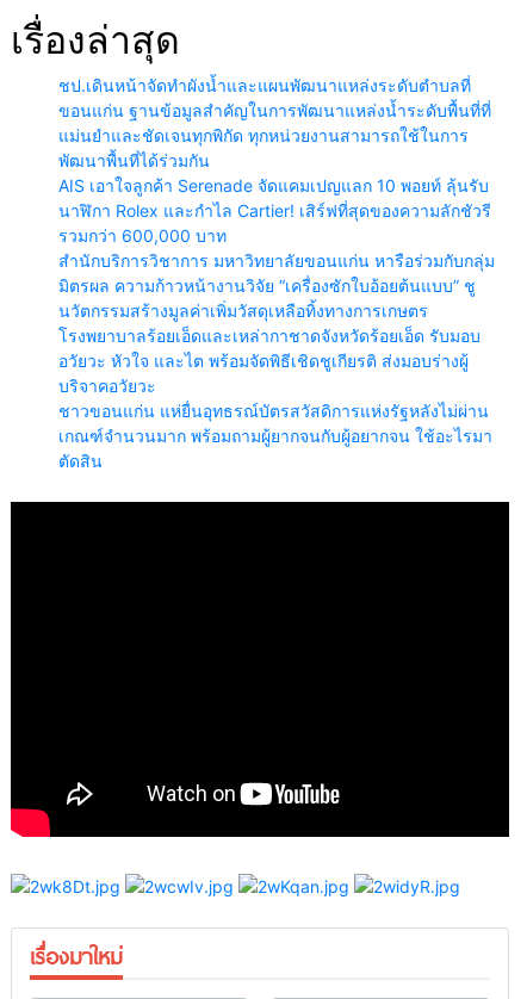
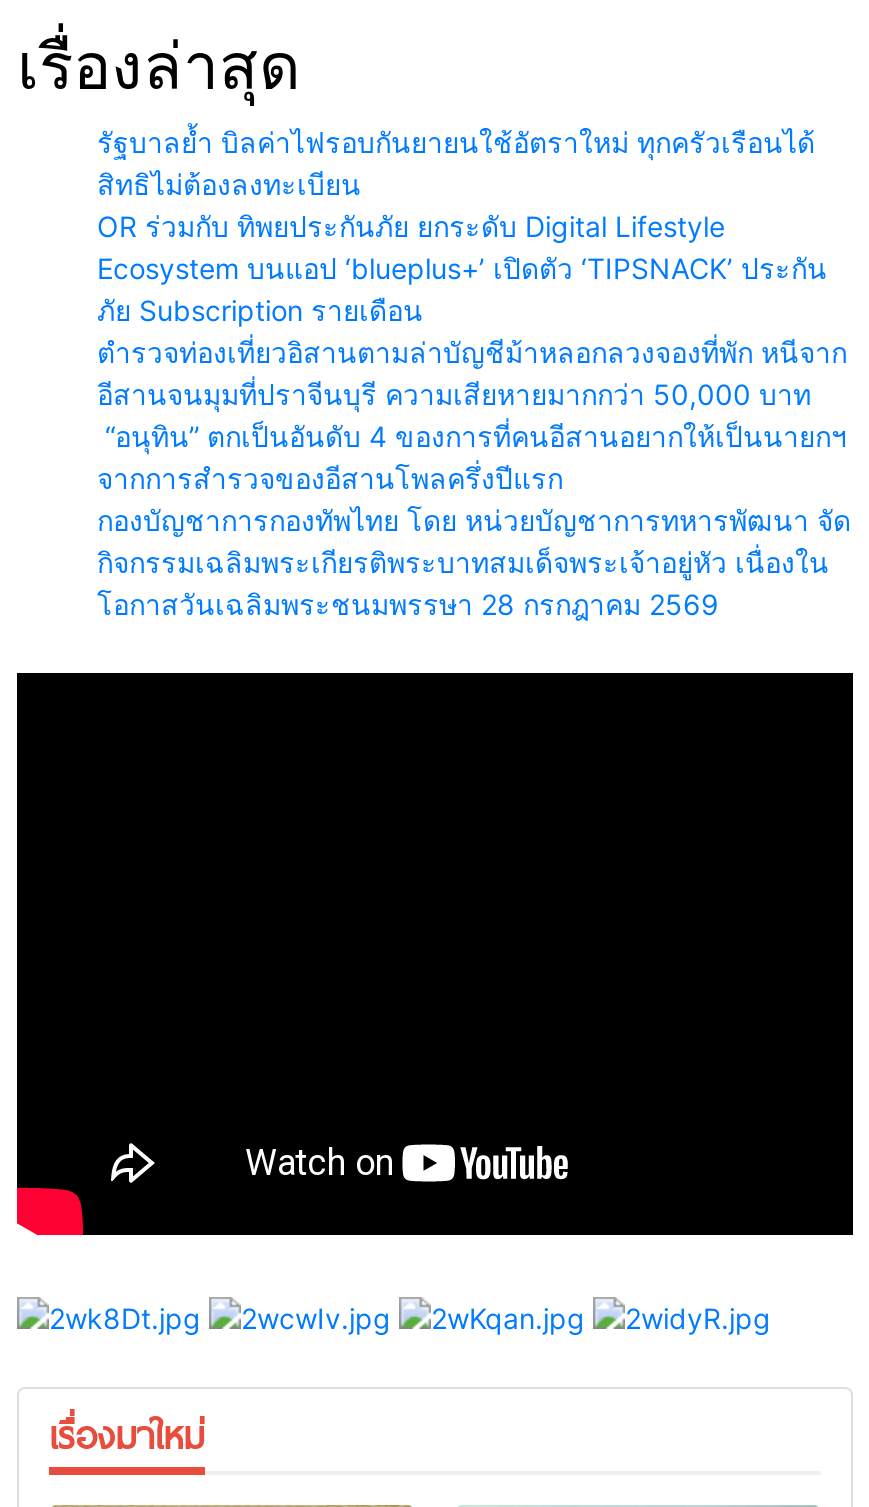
[58,75,495,471] ชป.เดินหน้าจัดทำผังน้ำและแผนพัฒนาแหล่งระดับตำบลที่ | ขอนแก่น ฐานข้อมูลสำคัญในการพัฒนาแหล่งน้ำระดับพื้นที่ที่ | แม่นยำและชัดเจนทุกพิกัด ทุกหน่วยงานสามารถใช้ในการ | พัฒนาพื้นที่ได้ร่วมกัน | AIS เอาใจลูกค้า Serenade จัดแคมเปญแลก 10 พอยท์ ลุ้นรับ | นาฬิกา Rolex และกำไล Cartier! เสิร์ฟที่สุดของความลักชัวรี | รวมกว่า 600,000 บาท | สำนักบริการวิชาการ มหาวิทยาลัยขอนแก่น หารือร่วมกับกลุ่ม | มิตรผล ความก้าวหน้างานวิจัย “เครื่องซักใบอ้อยต้นแบบ” ชู | นวัตกรรมสร้างมูลค่าเพิ่มวัสดุเหลือทิ้งทางการเกษตร | โรงพยาบาลร้อยเอ็ดและเหล่ากาชาดจังหวัดร้อยเอ็ด รับมอบ | อวัยวะ หัวใจ และไต พร้อมจัดพิธีเชิดชูเกียรติ ส่งมอบร่างผู้ | บริจาคอวัยวะ | ชาวขอนแก่น แห่ยื่นอุทธรณ์บัตรสวัสดิการแห่งรัฐหลังไม่ผ่าน | เกณฑ์จำนวนมาก พร้อมถามผู้ยากจนกับผู้อยากจน ใช้อะไรมา | ตัดสิน -> [97,125,851,621] รัฐบาลย้ำ บิลค่าไฟรอบกันยายนใช้อัตราใหม่ ทุกครัวเรือนได้ | สิทธิไม่ต้องลงทะเบียน | OR ร่วมกับ ทิพยประกันภัย ยกระดับ Digital Lifestyle | Ecosystem บนแอป ‘blueplus+’ เปิดตัว ‘TIPSNACK’ ประกัน | ภัย Subscription รายเดือน | ตำรวจท่องเที่ยวอิสานตามล่าบัญชีม้าหลอกลวงจองที่พัก หนีจาก | อีสานจนมุมที่ปราจีนบุรี ความเสียหายมากกว่า 50,000 บาท | “อนุทิน” ตกเป็นอันดับ 4 ของการที่คนอีสานอยากให้เป็นนายกฯ | จากการสำรวจของอีสานโพลครึ่งปีแรก | กองบัญชาการกองทัพไทย โดย หน่วยบัญชาการทหารพัฒนา จัด | กิจกรรมเฉลิมพระเกียรติพระบาทสมเด็จพระเจ้าอยู่หัว เนื่องใน | โอกาสวันเฉลิมพระชนมพรรษา 28 กรกฎาคม 2569

